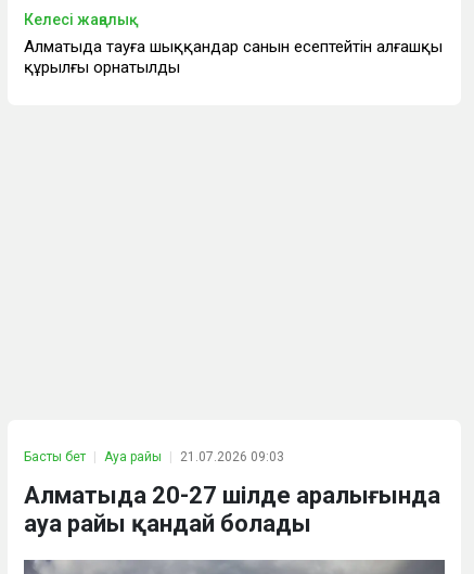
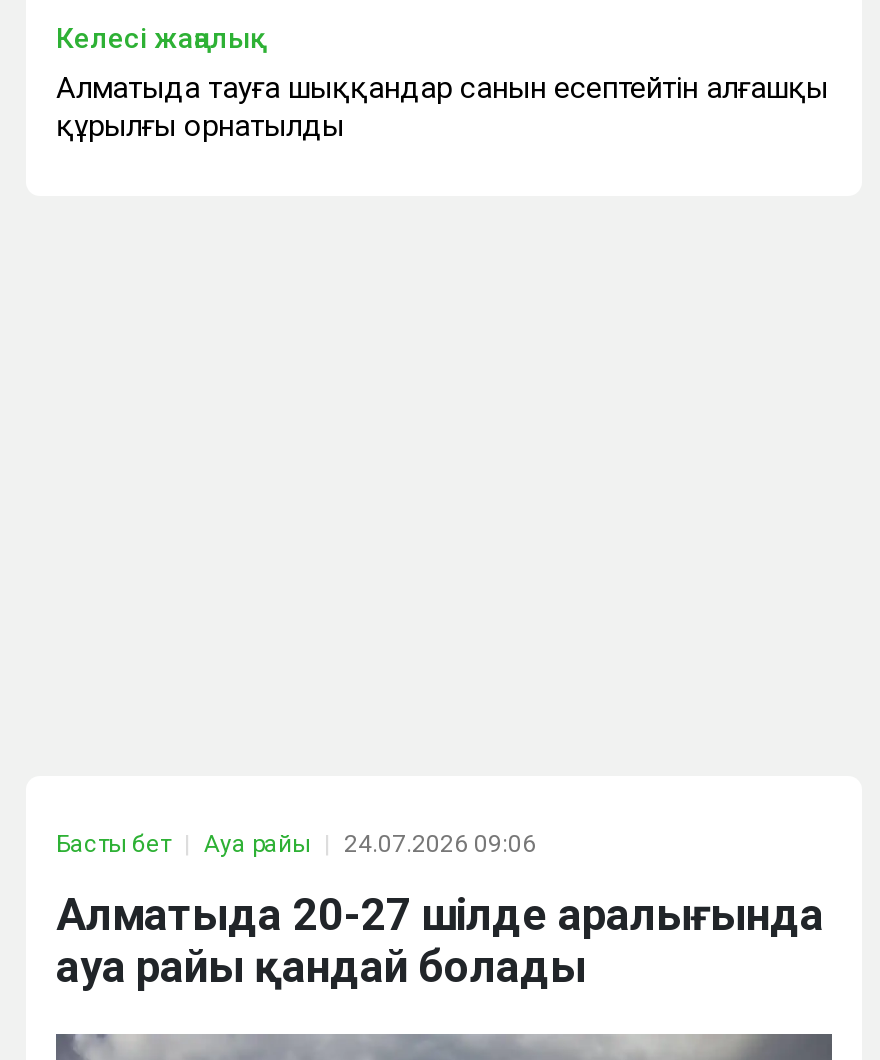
[24,449,284,464] Басты бет Ауа райы 21.07.2026 09:03 -> [56,829,536,857] Басты бет Ауа райы 24.07.2026 09:06

